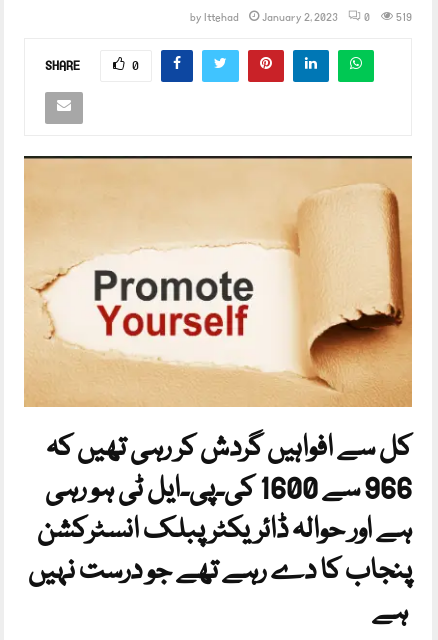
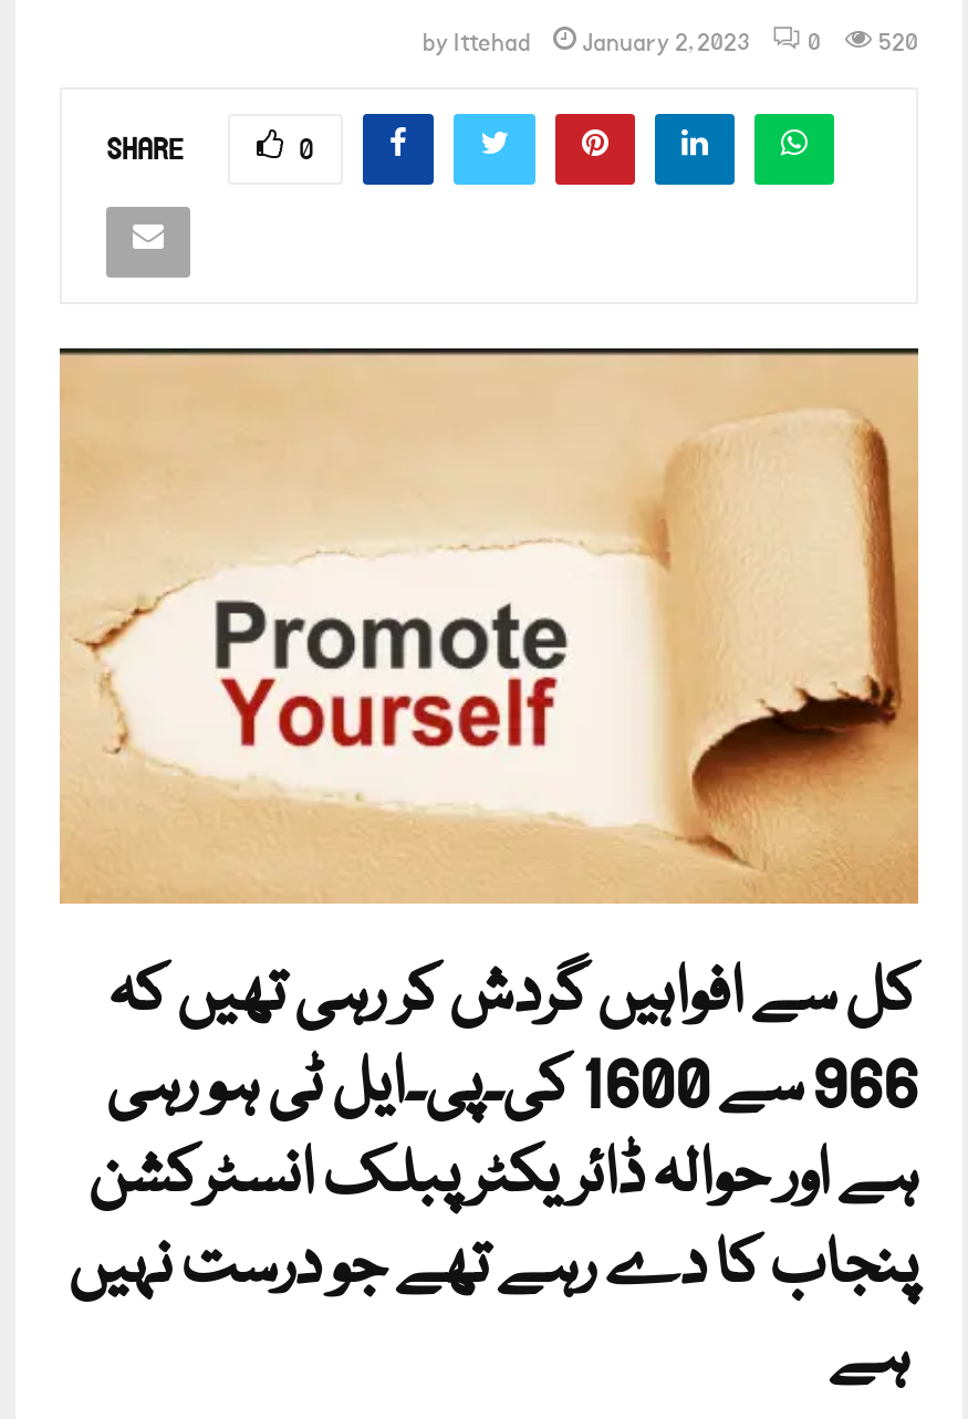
[190,10,412,26] by Ittehad January 2, 2023 0 519 -> [423,25,918,61] by Ittehad January 2, 2023 0 520

